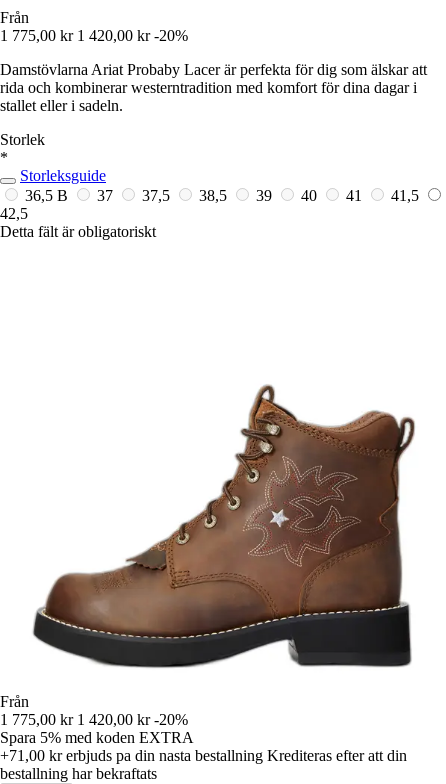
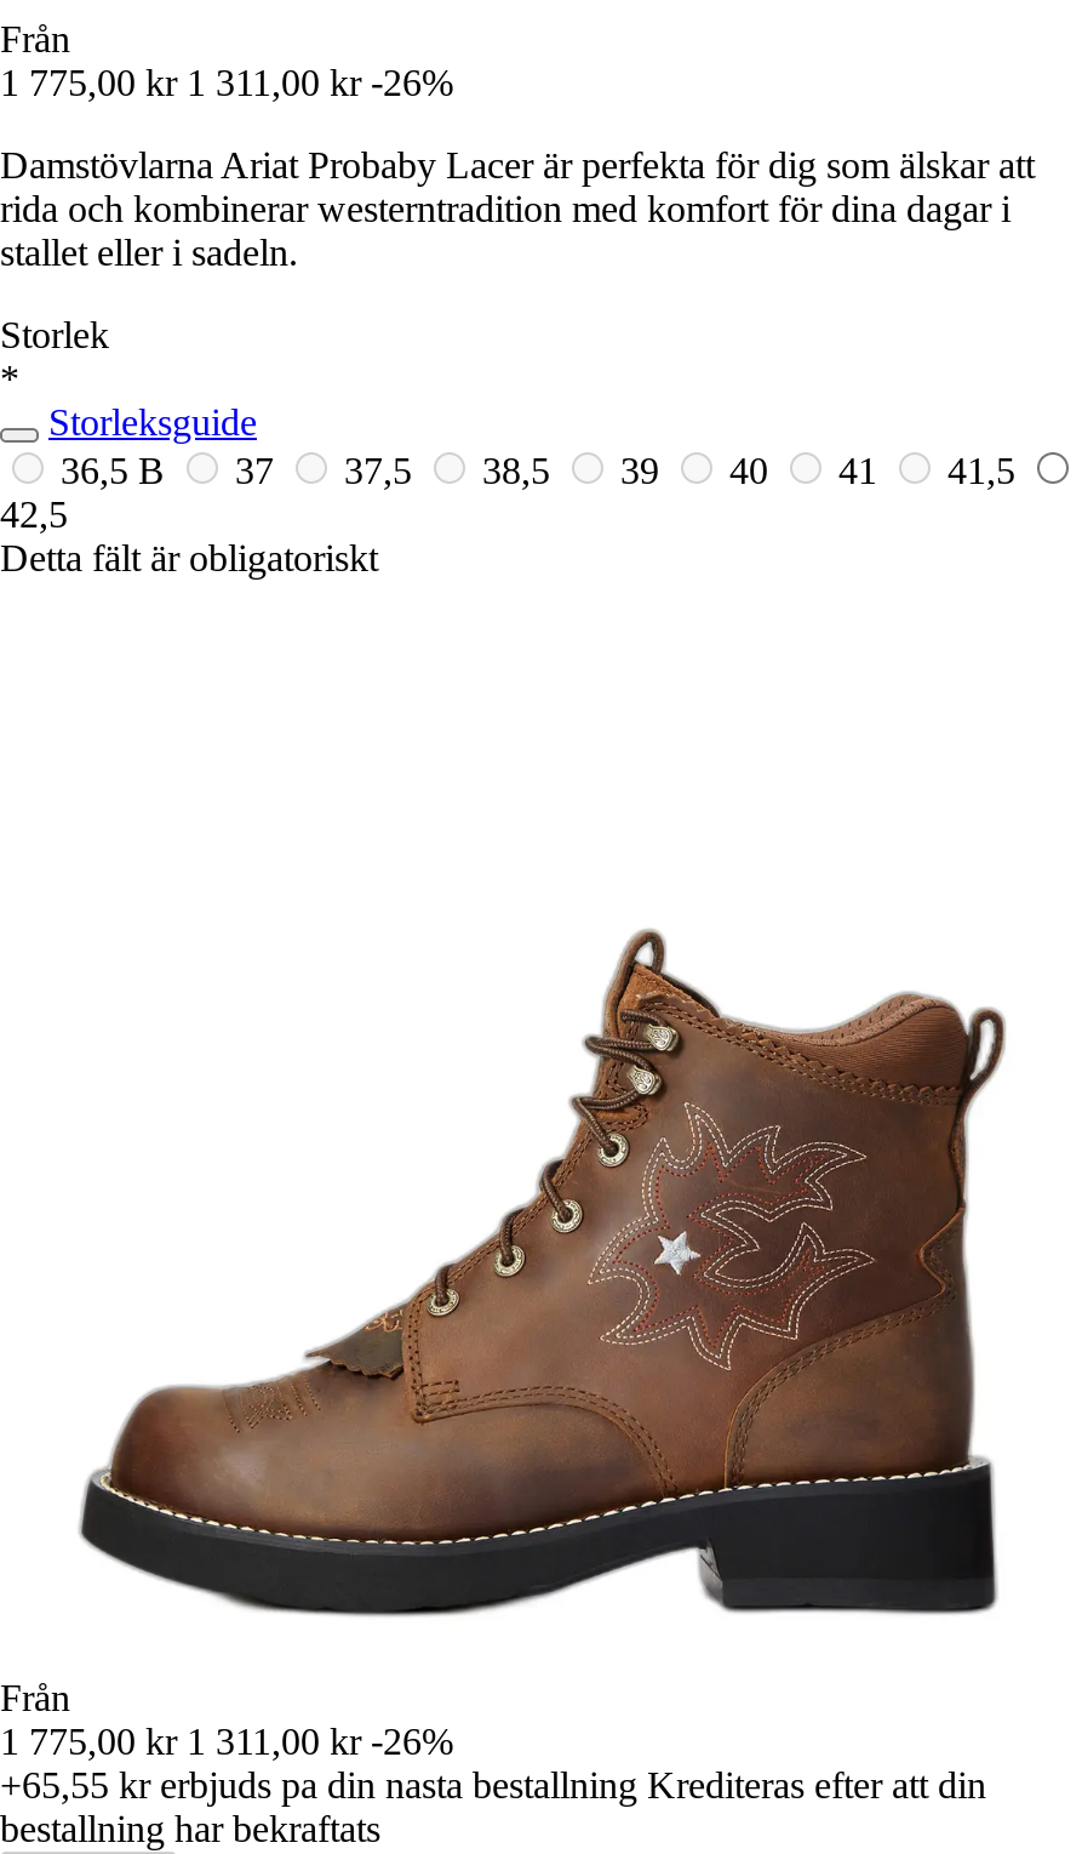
[0,27,188,44] 1 775,00 kr 1 420,00 kr -20% -> [0,62,453,103] 1 775,00 kr 1 311,00 kr -26%
[0,711,407,764] 1 775,00 kr 1 420,00 kr -20% | Spara 5% med koden EXTRA | +71,00 kr erbjuds pa din nasta bestallning Krediteras efter att din -> [0,1721,986,1805] 1 775,00 kr 1 311,00 kr -26% | +65,55 kr erbjuds pa din nasta bestallning Krediteras efter att din

